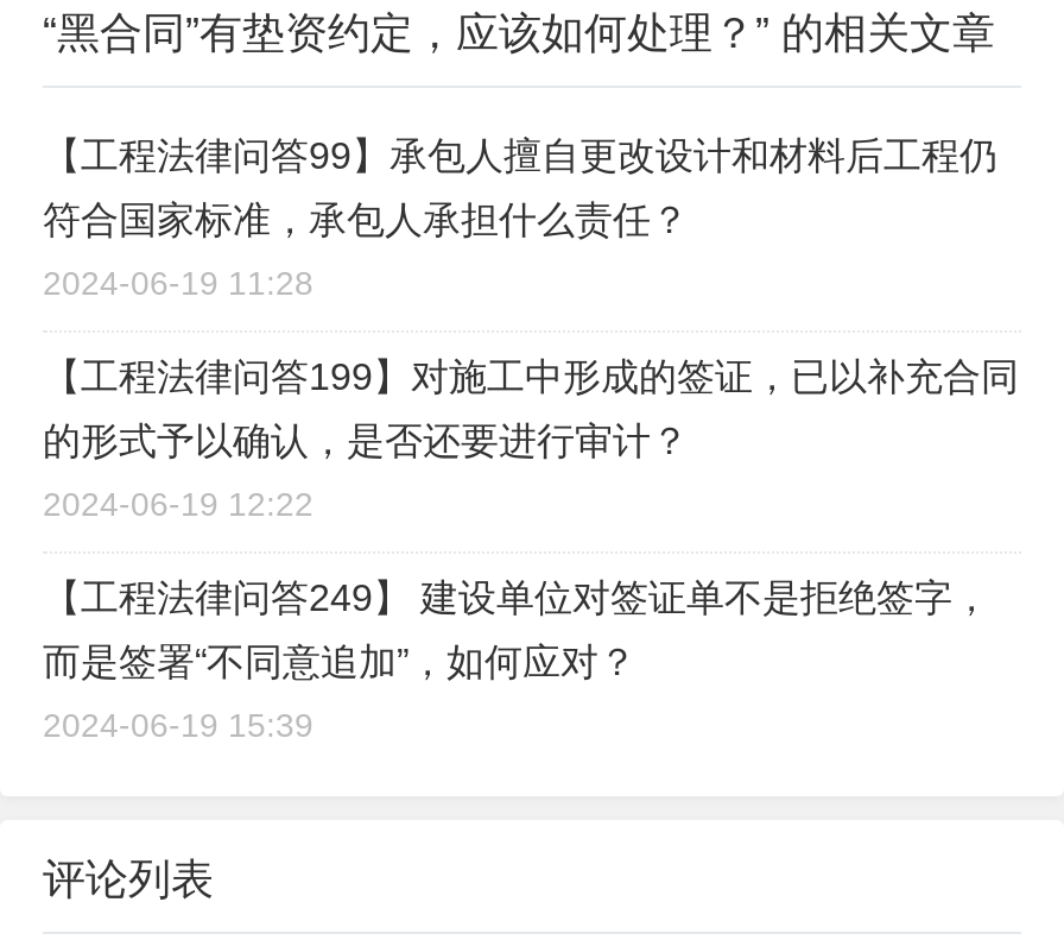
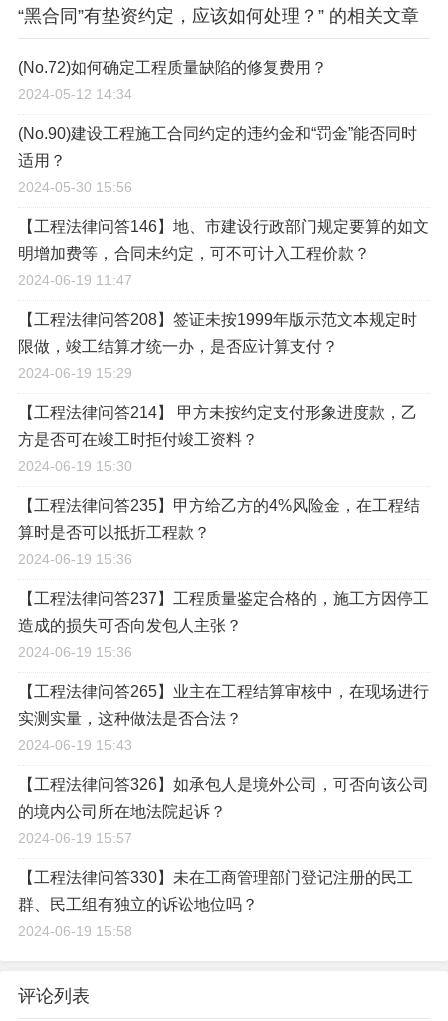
[43,136,1019,744] 【工程法律问答99】承包人擅自更改设计和材料后工程仍 | 符合国家标准，承包人承担什么责任？ | 2024-06-19 11:28 | 【工程法律问答199】对施工中形成的签证，已以补充合同 | 的形式予以确认，是否还要进行审计？ | 2024-06-19 12:22 | 【工程法律问答249】 建设单位对签证单不是拒绝签字， | 而是签署“不同意追加”，如何应对？ | 2024-06-19 15:39 -> [18,59,429,939] (No.72)如何确定工程质量缺陷的修复费用？ | 2024-05-12 14:34 | (No.90)建设工程施工合同约定的违约金和“罚金”能否同时 | 适用？ | 2024-05-30 15:56 | 【工程法律问答146】地、市建设行政部门规定要算的如文 | 明增加费等，合同未约定，可不可计入工程价款？ | 2024-06-19 11:47 | 【工程法律问答208】签证未按1999年版示范文本规定时 | 限做，竣工结算才统一办，是否应计算支付？ | 2024-06-19 15:29 | 【工程法律问答214】 甲方未按约定支付形象进度款，乙 | 方是否可在竣工时拒付竣工资料？ | 2024-06-19 15:30 | 【工程法律问答235】甲方给乙方的4%风险金，在工程结 | 算时是否可以抵折工程款？ | 2024-06-19 15:36 | 【工程法律问答237】工程质量鉴定合格的，施工方因停工 | 造成的损失可否向发包人主张？ | 2024-06-19 15:36 | 【工程法律问答265】业主在工程结算审核中，在现场进行 | 实测实量，这种做法是否合法？ | 2024-06-19 15:43 | 【工程法律问答326】如承包人是境外公司，可否向该公司 | 的境内公司所在地法院起诉？ | 2024-06-19 15:57 | 【工程法律问答330】未在工商管理部门登记注册的民工 | 群、民工组有独立的诉讼地位吗？ | 2024-06-19 15:58

